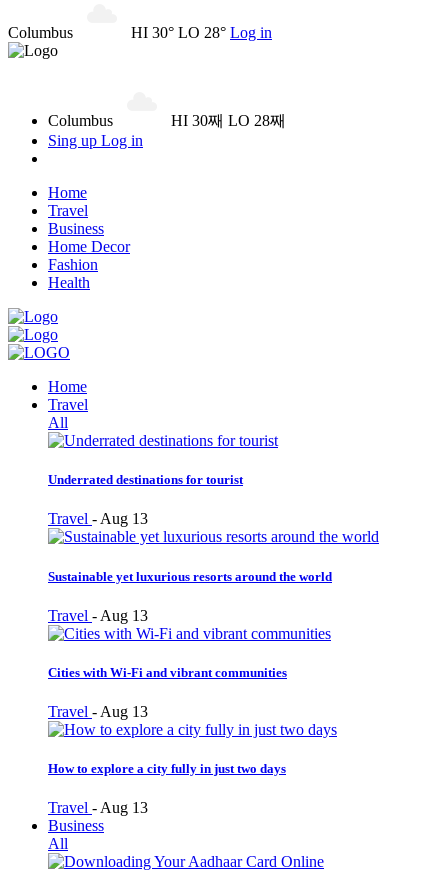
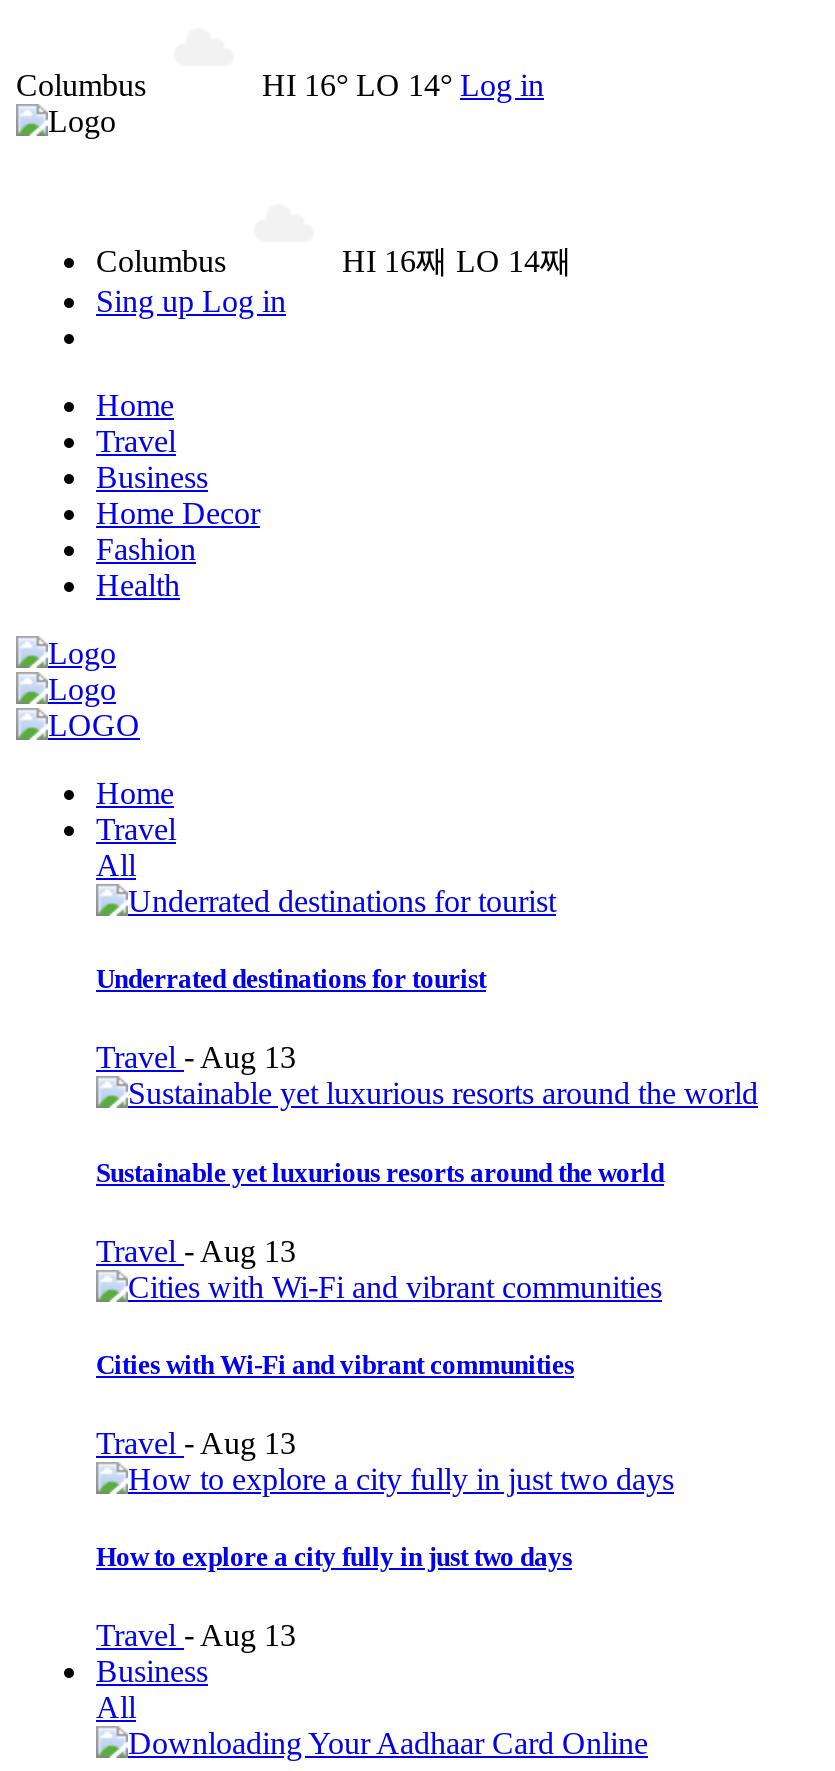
[131,24,272,41] HI 30° LO 28° Log in -> [262,68,544,102] HI 16° LO 14° Log in
[171,112,286,129] HI 30째 LO 28째 -> [342,244,572,278] HI 16째 LO 14째

